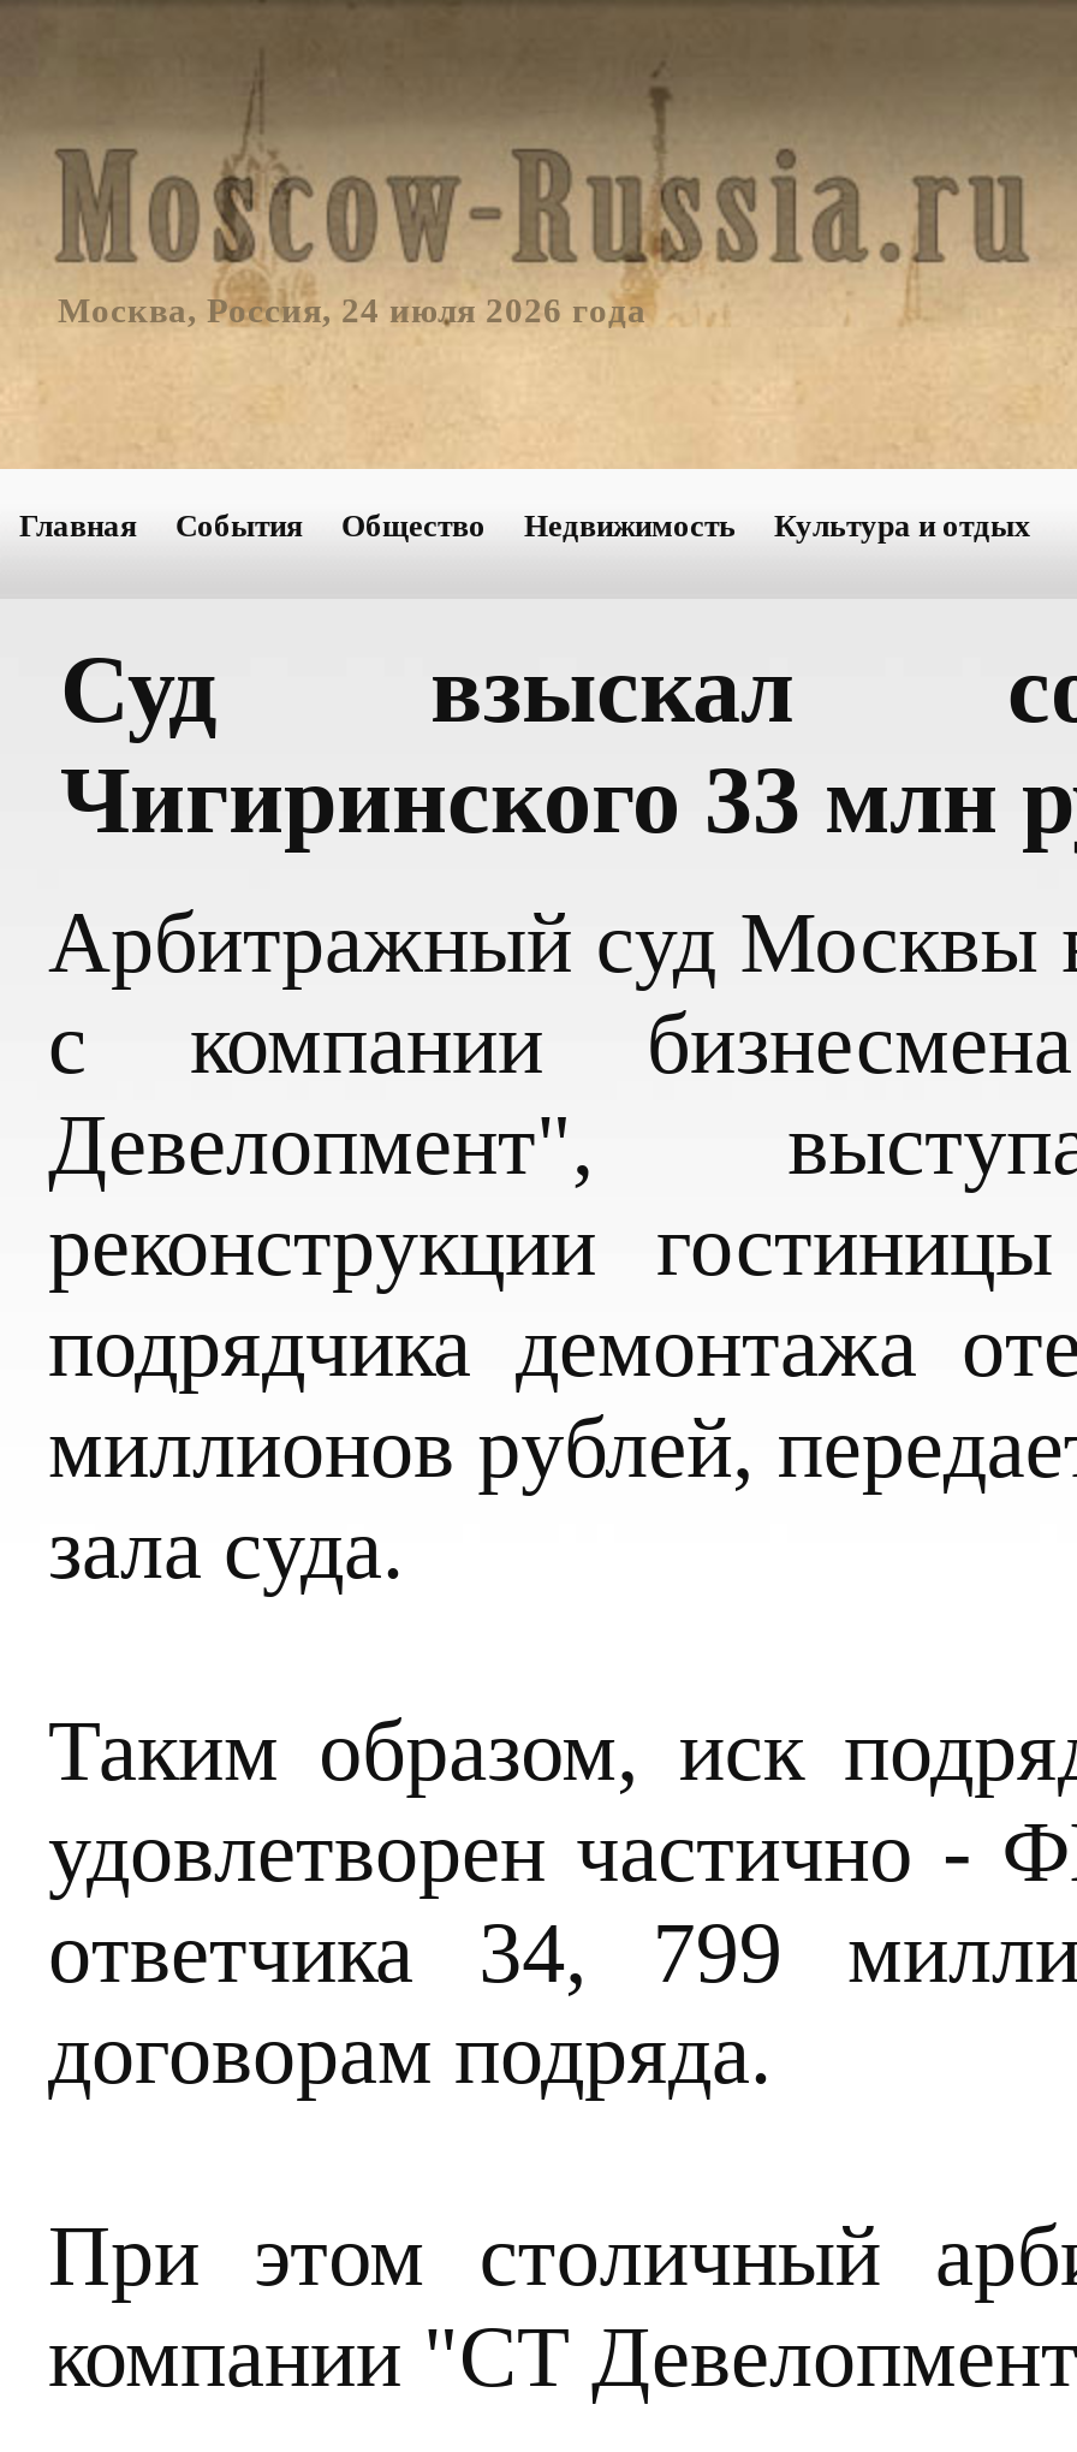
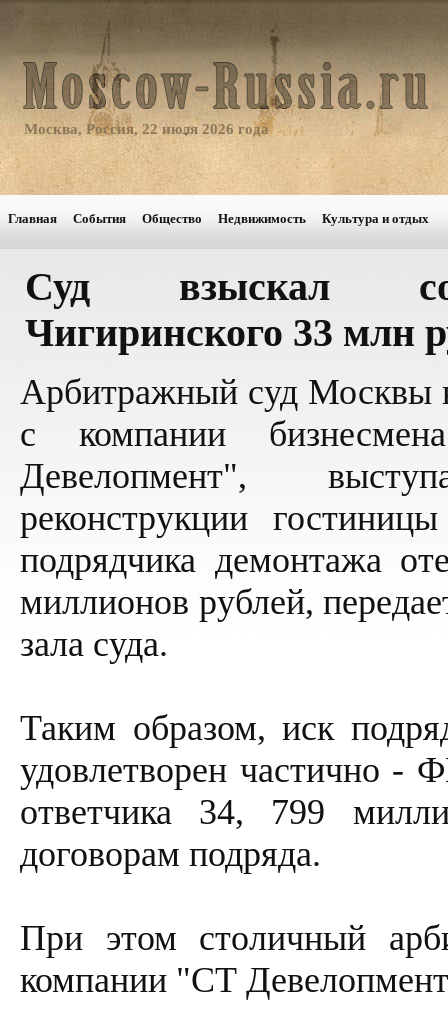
[58,291,647,329] Москва, Россия, 24 июля 2026 года -> [24,121,269,137] Москва, Россия, 22 июля 2026 года

